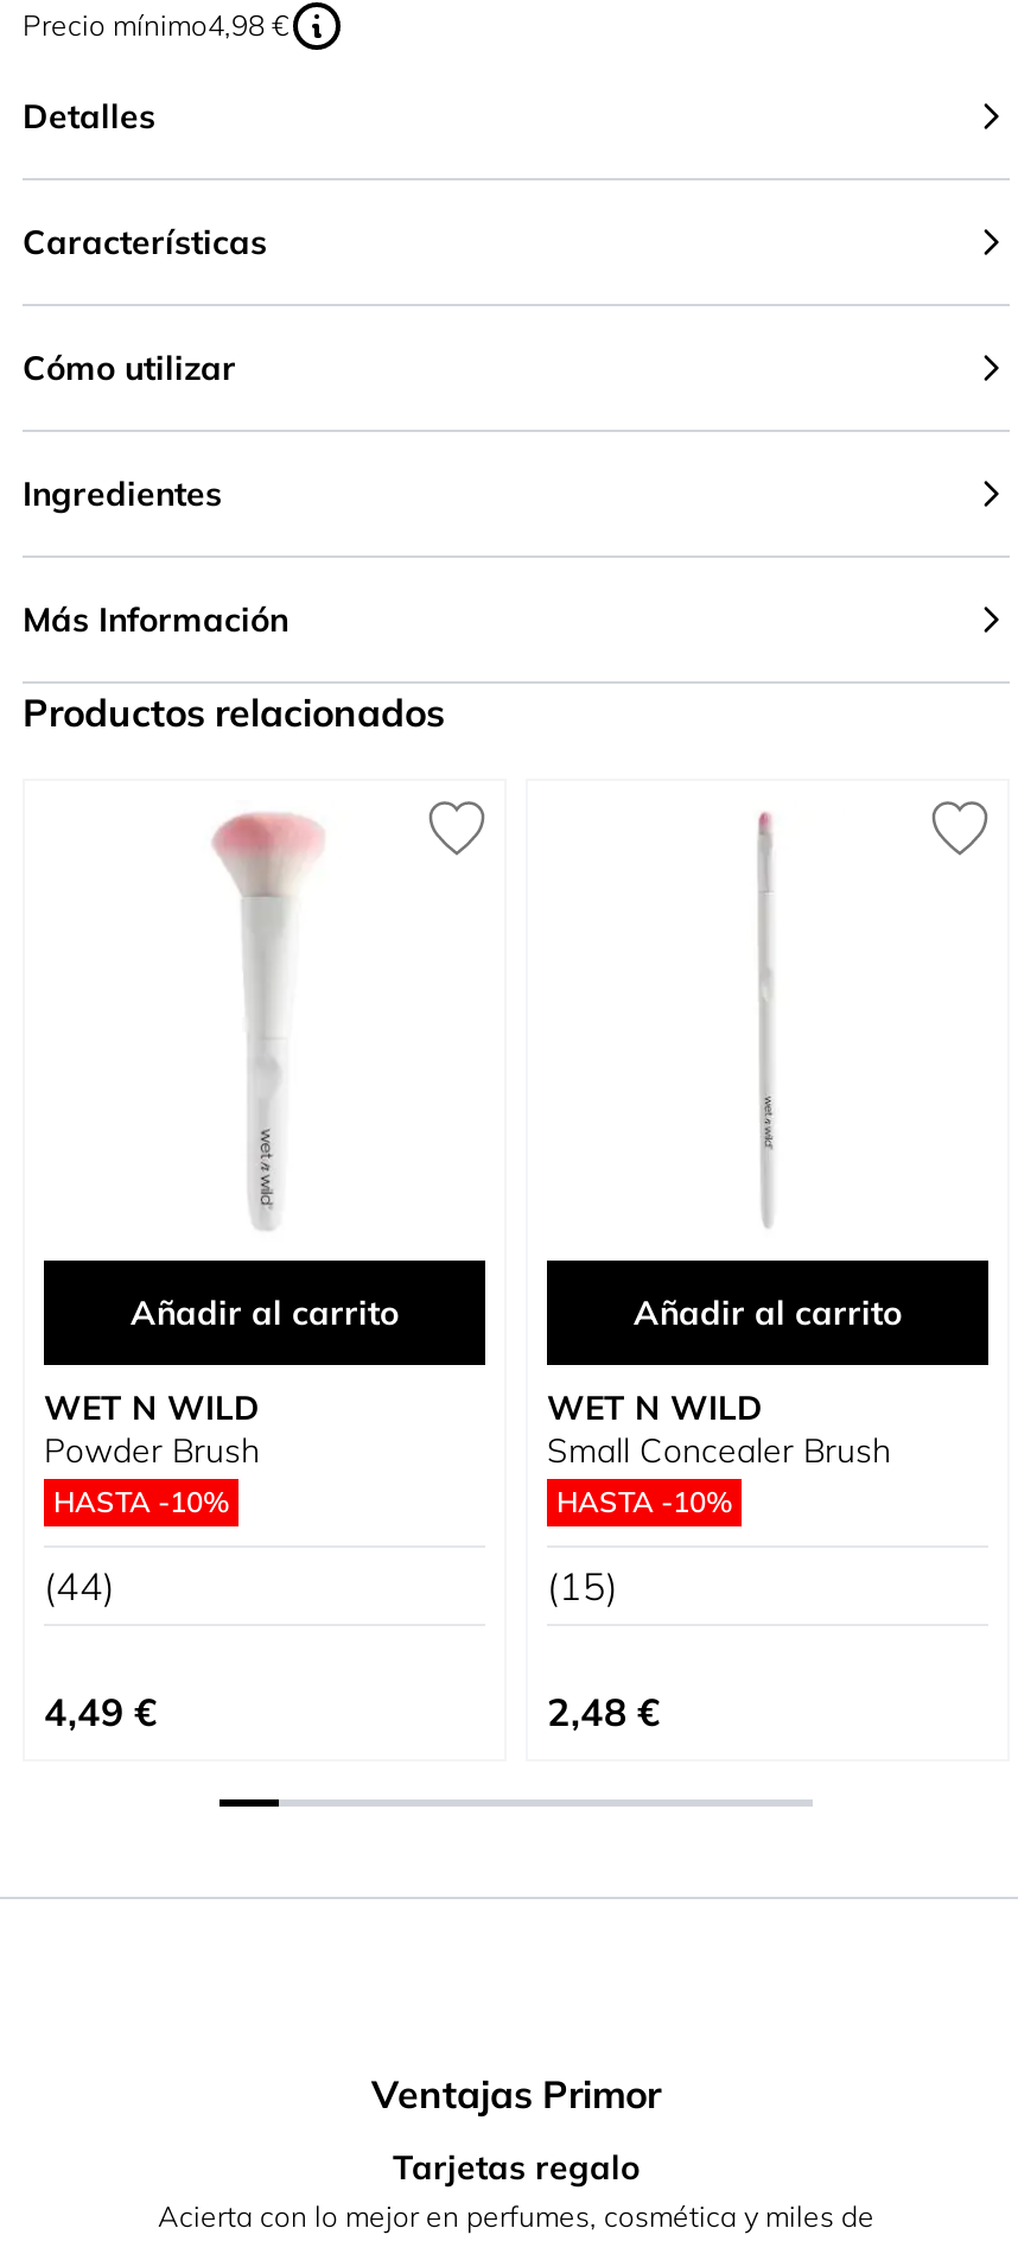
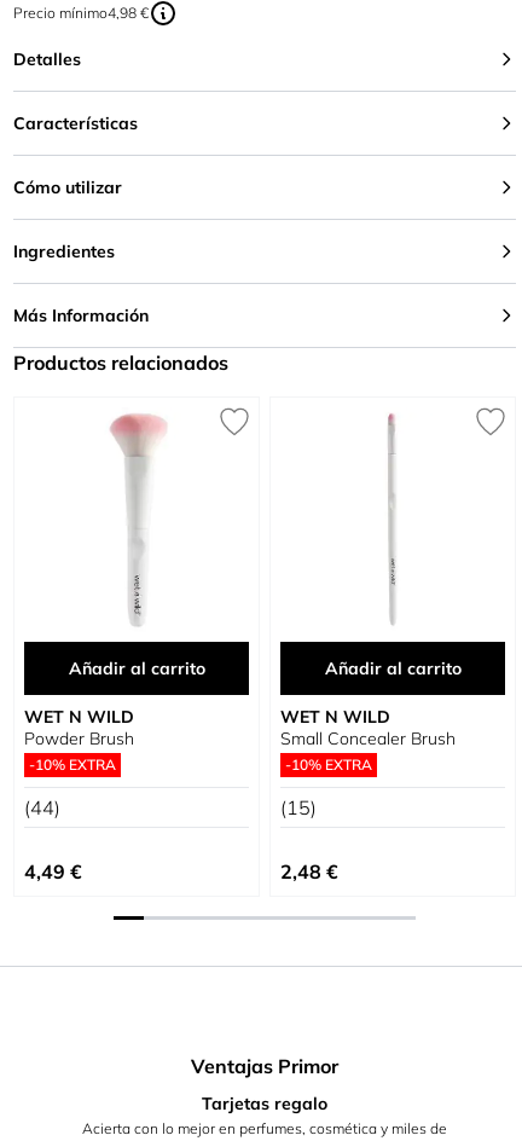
[53,1484,229,1519] HASTA -10% -> [29,755,116,774] -10% EXTRA
[556,1484,732,1519] HASTA -10% -> [285,755,372,774] -10% EXTRA

